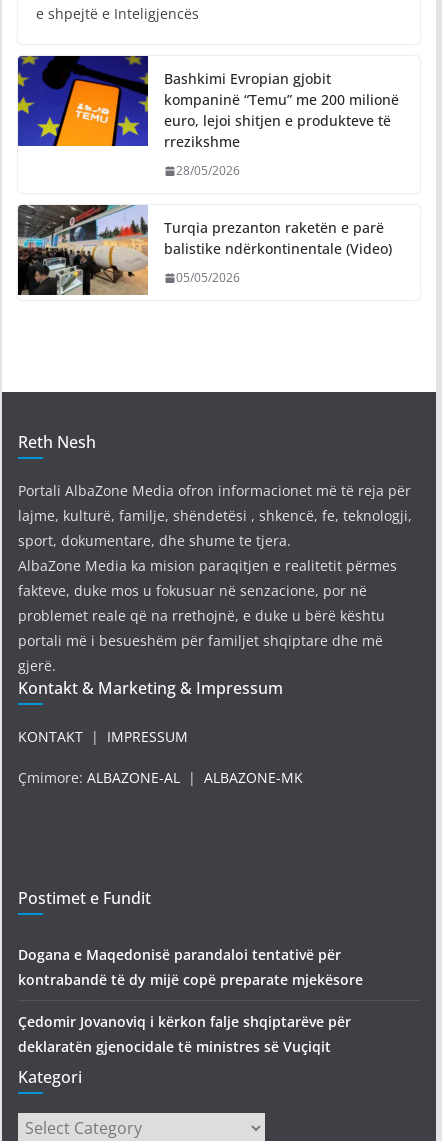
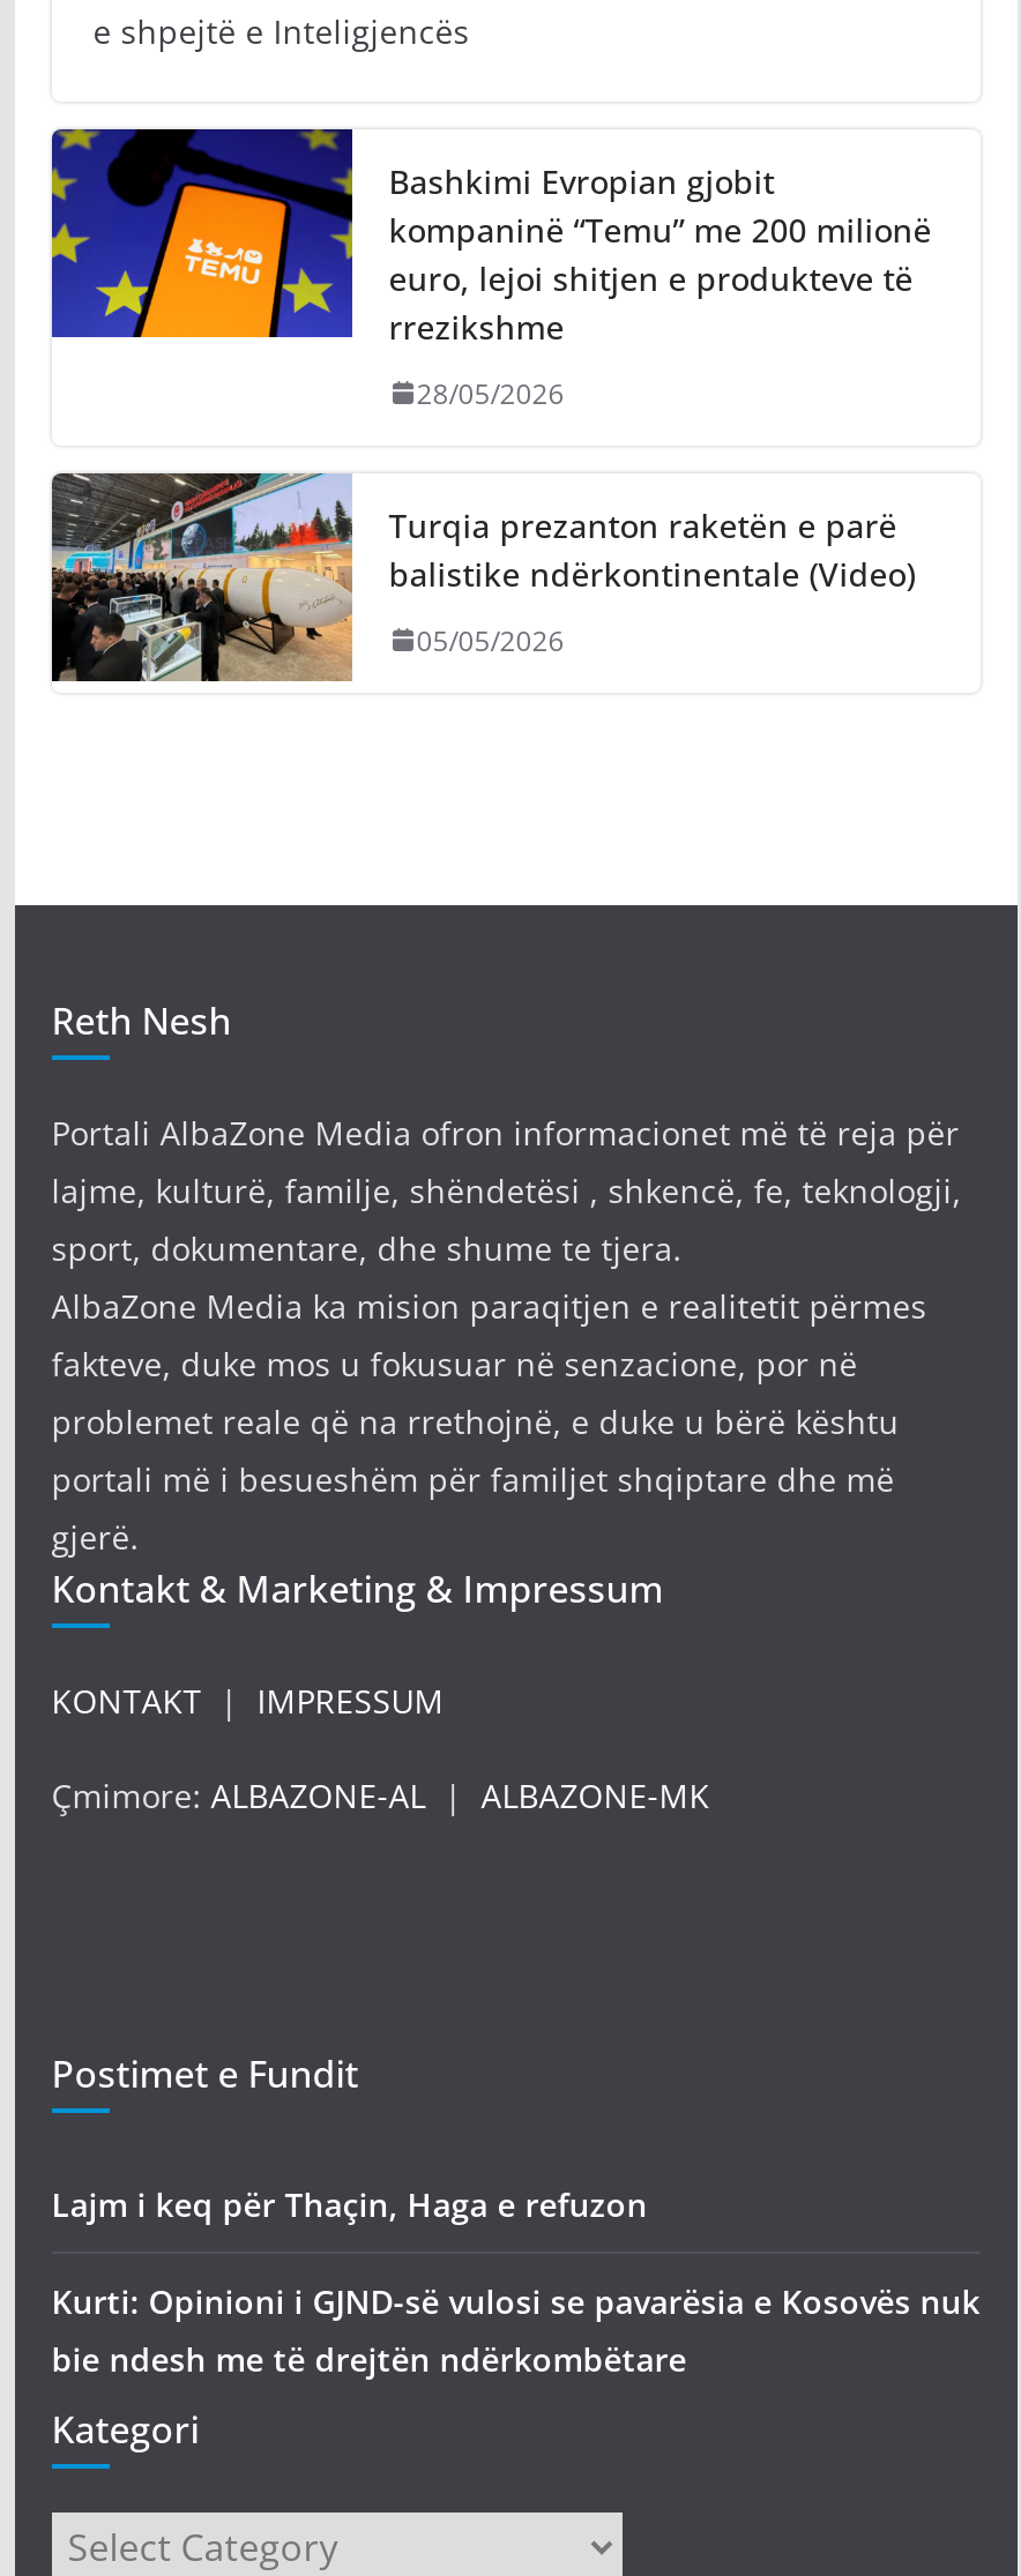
[18,945,363,989] Dogana e Maqedonisë parandaloi tentativë për | kontrabandë të dy mijë copë preparate mjekësore -> [51,2183,647,2227] Lajm i keq për Thaçin, Haga e refuzon
[18,1012,351,1056] Çedomir Jovanoviq i kërkon falje shqiptarëve për | deklaratën gjenocidale të ministres së Vuçiqit -> [51,2280,980,2381] Kurti: Opinioni i GJND-së vulosi se pavarësia e Kosovës nuk | bie ndesh me të drejtën ndërkombëtare

